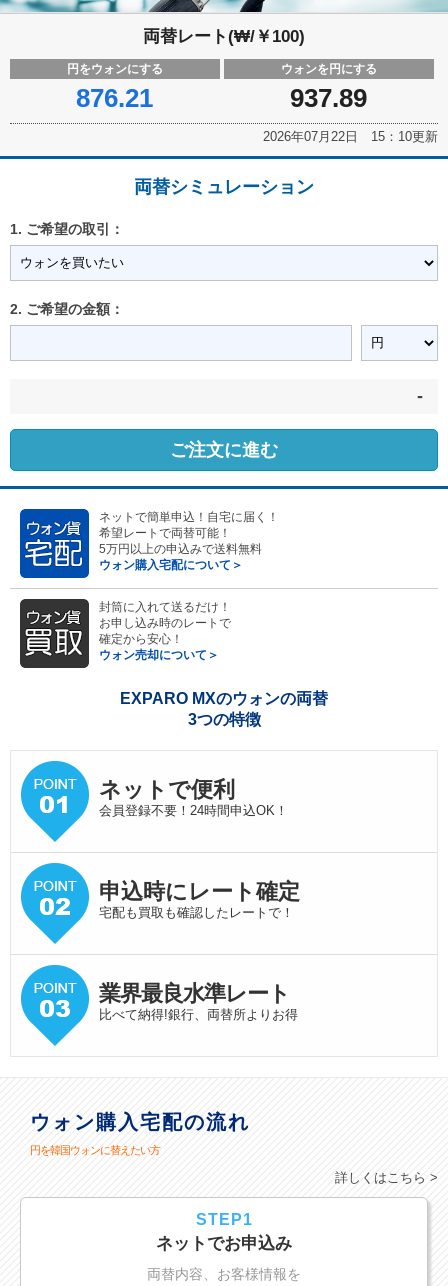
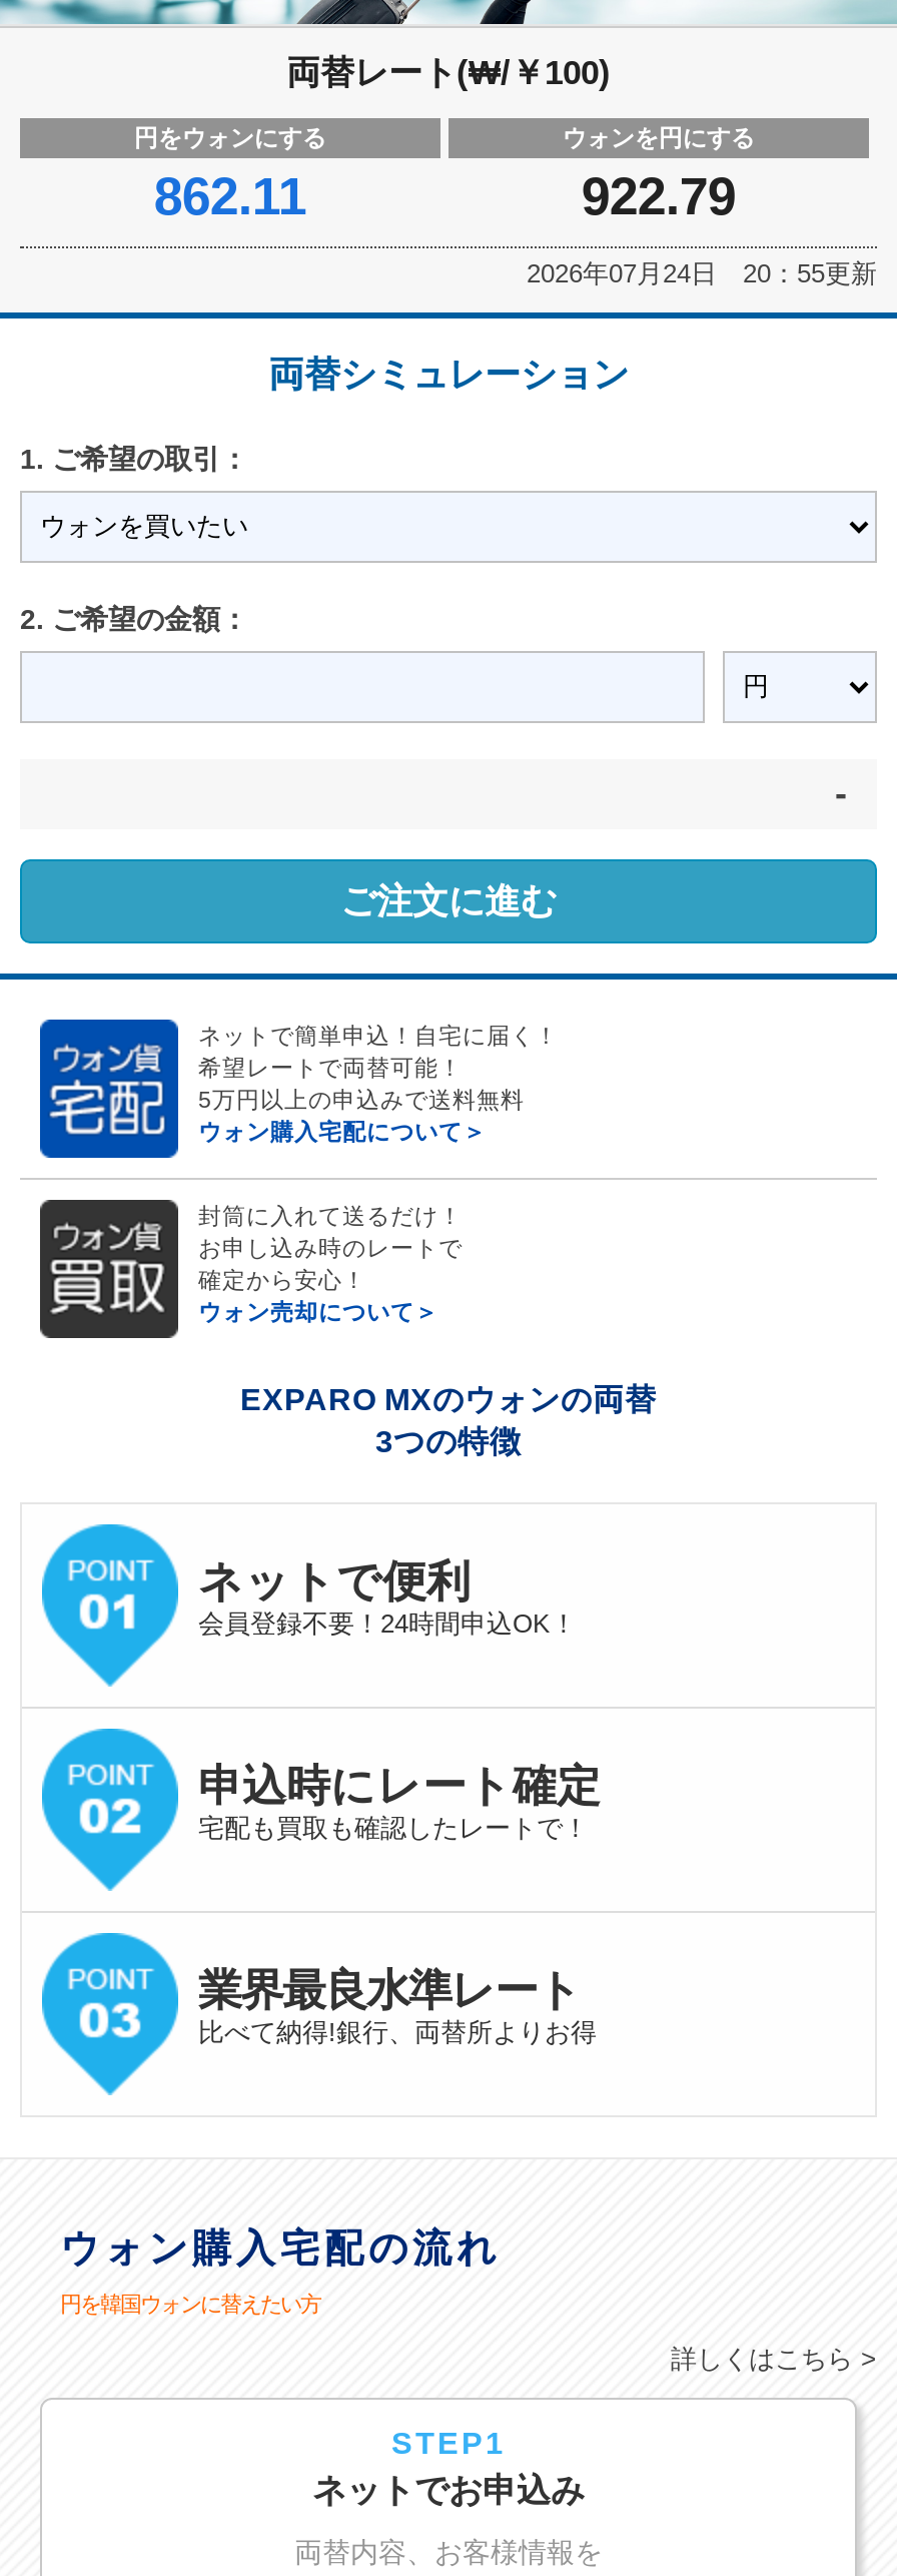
[76,83,153,113] 876.21 -> [154,166,306,227] 862.11
[290,83,367,113] 937.89 -> [581,166,735,227] 922.79
[263,129,438,144] 2026年07月22日 15：10更新 -> [527,259,877,289] 2026年07月24日 20：55更新

